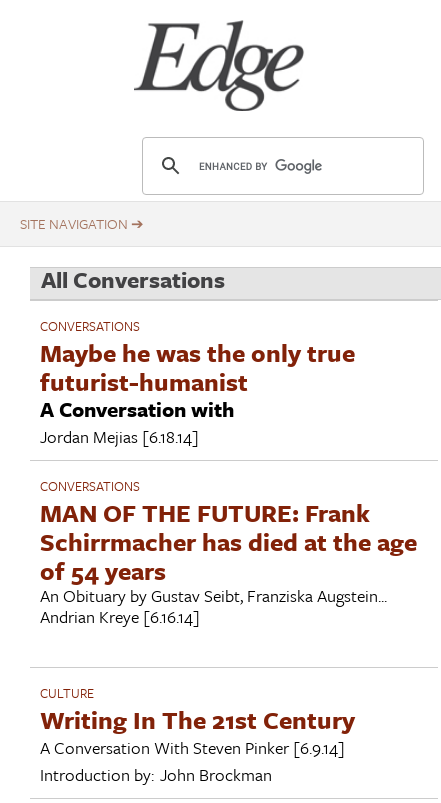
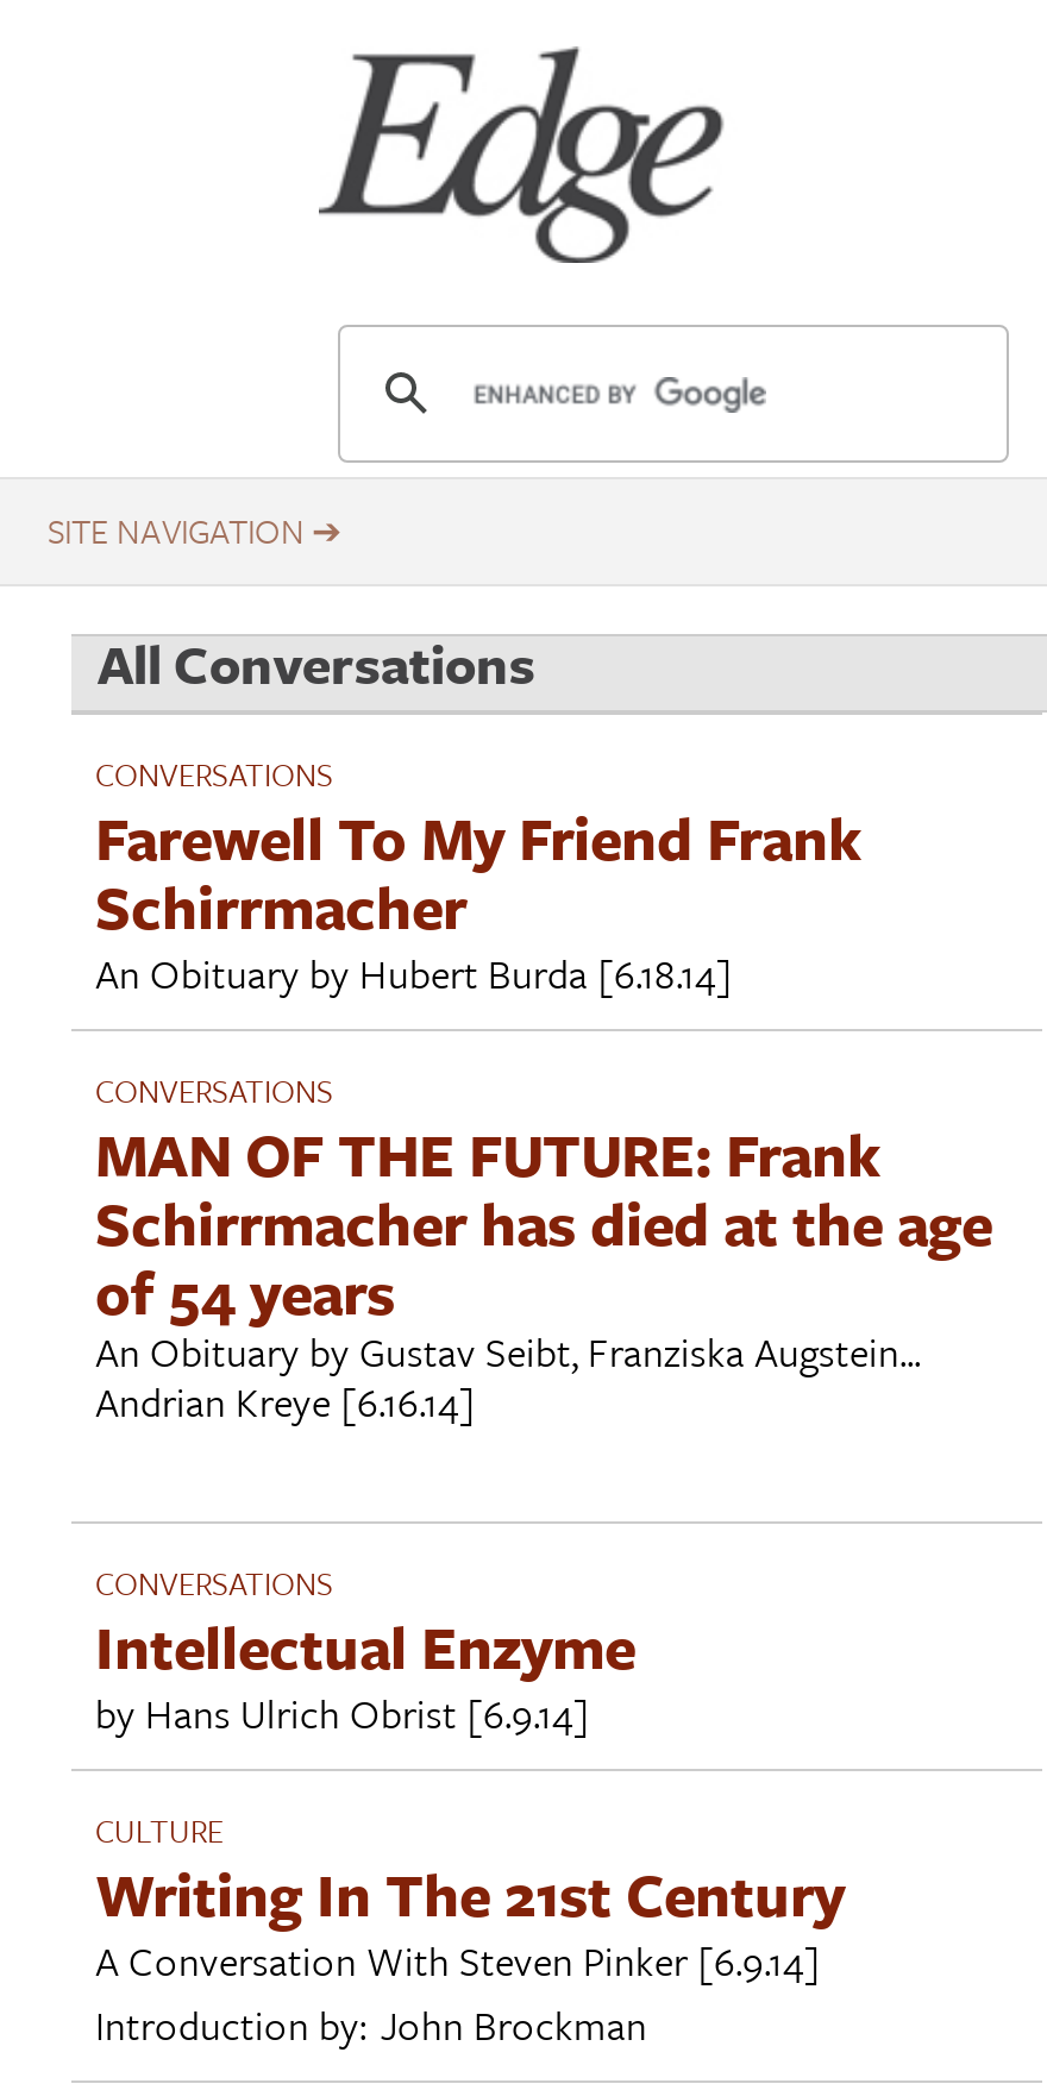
[40,335,355,449] Maybe he was the only true | futurist-humanist | A Conversation with | Jordan Mejias [6.18.14] -> [95,795,861,1002] Farewell To My Friend Frank | Schirrmacher | An Obituary by Hubert Burda [6.18.14]
moved [40,476,417,629] -> [95,1066,992,1430]: CONVERSATIONS | MAN OF THE FUTURE: Frank | Schirrmacher has died at the age | of 54 years | An Obituary by Gustav Seibt, Franziska Augstein... | Andrian Kreye[6.16.14]
none -> [95,1559,635,1742] CONVERSATIONS | Intellectual Enzyme | by Hans Ulrich Obrist [6.9.14]

